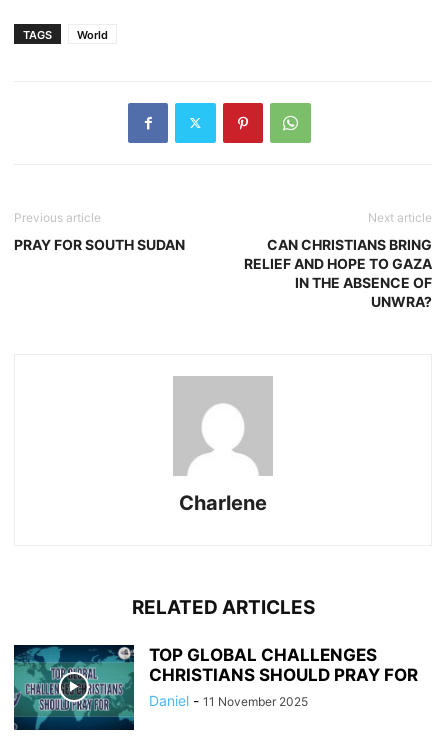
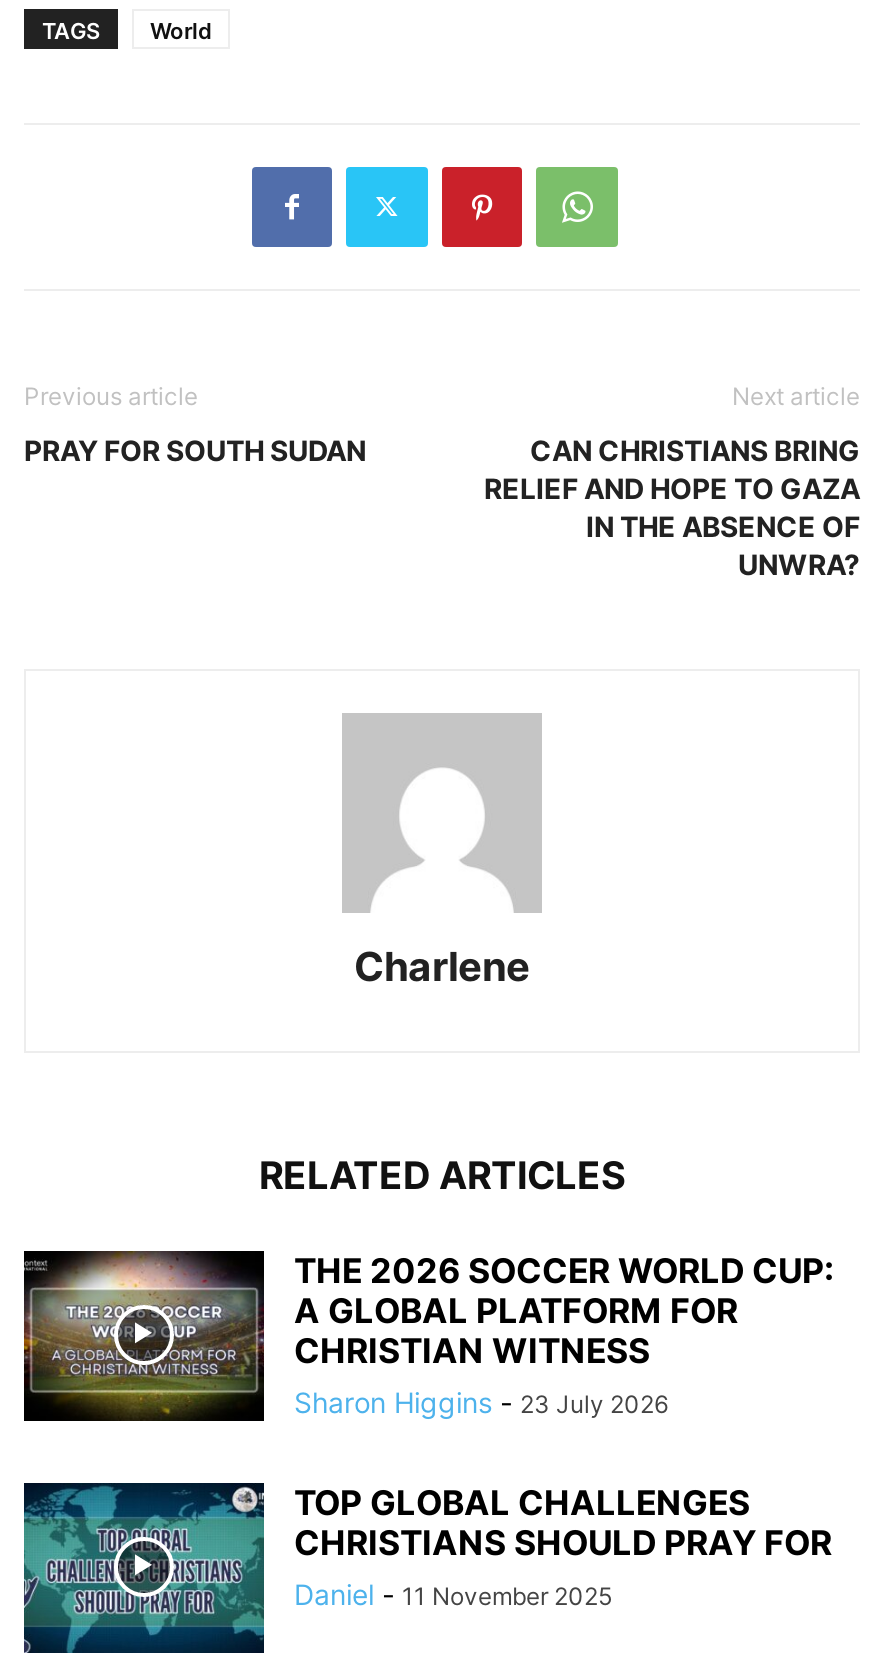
none -> [22,1250,834,1421] [image] | THE 2026 SOCCER WORLD CUP: | A GLOBAL PLATFORM FOR | CHRISTIAN WITNESS | Sharon Higgins - 23 July 2026

